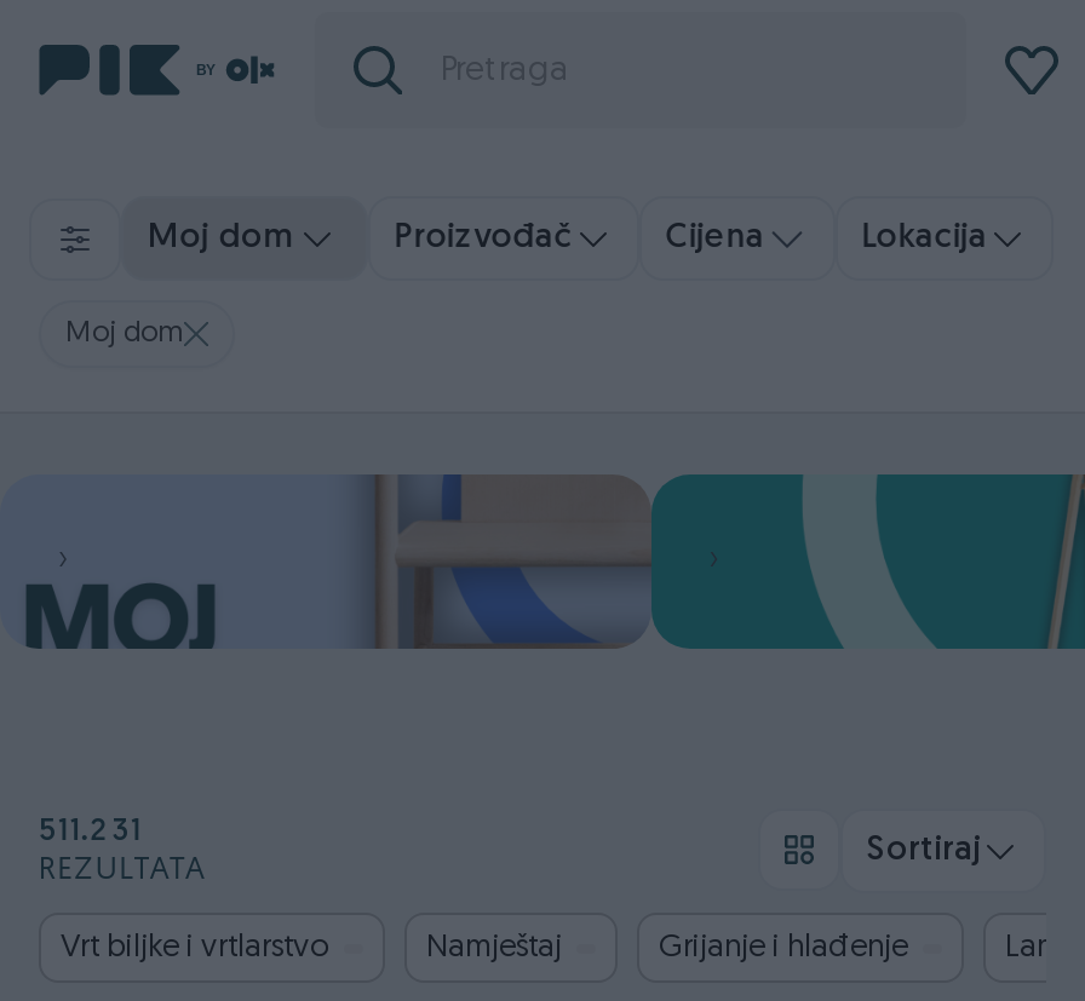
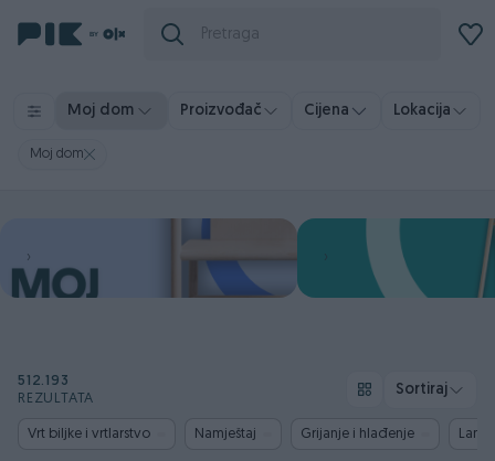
[39,815,142,846] 511.231 -> [18,373,69,388] 512.193

